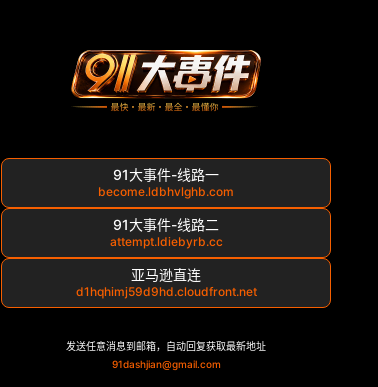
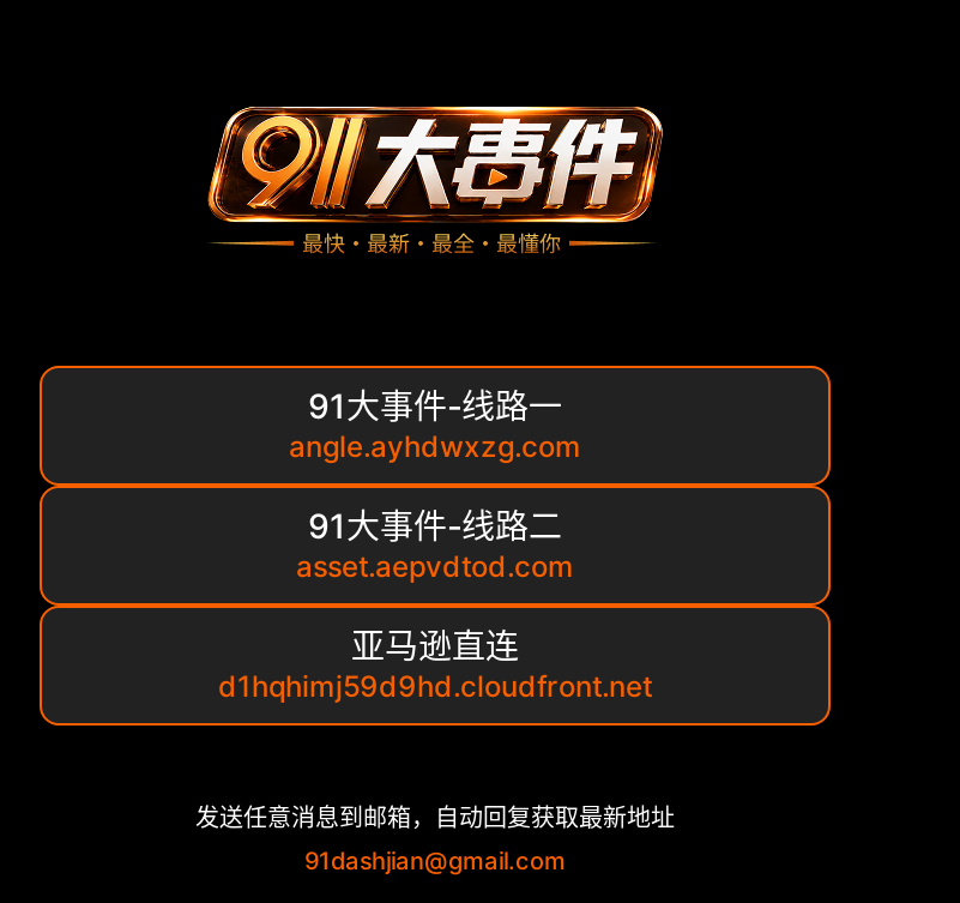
[98,184,234,199] become.ldbhvlghb.com -> [289,428,581,464] angle.ayhdwxzg.com
[109,234,222,249] attempt.ldiebyrb.cc -> [296,548,574,584] asset.aepvdtod.com

